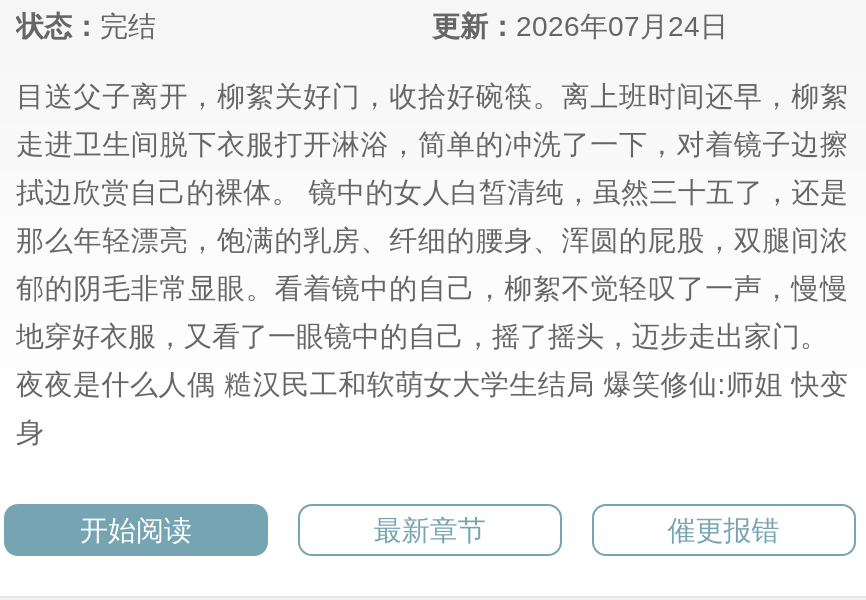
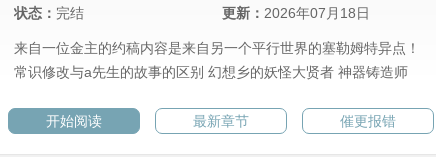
[16,11,848,449] 更新：2026年07月24日 | 目送父子离开，柳絮关好门，收拾好碗筷。离上班时间还早，柳絮 | 走进卫生间脱下衣服打开淋浴，简单的冲洗了一下，对着镜子边擦 | 拭边欣赏自己的裸体。 镜中的女人白皙清纯，虽然三十五了，还是 | 那么年轻漂亮，饱满的乳房、纤细的腰身、浑圆的屁股，双腿间浓 | 郁的阴毛非常显眼。看着镜中的自己，柳絮不觉轻叹了一声，慢慢 | 地穿好衣服，又看了一眼镜中的自己，摇了摇头，迈步走出家门。 | 夜夜是什么人偶 糙汉民工和软萌女大学生结局 爆笑修仙:师姐 快变 | 身 -> [14,5,420,80] 更新：2026年07月18日 | 来自一位金主的约稿内容是来自另一个平行世界的塞勒姆特异点！ | 常识修改与a先生的故事的区别 幻想乡的妖怪大贤者 神器铸造师

